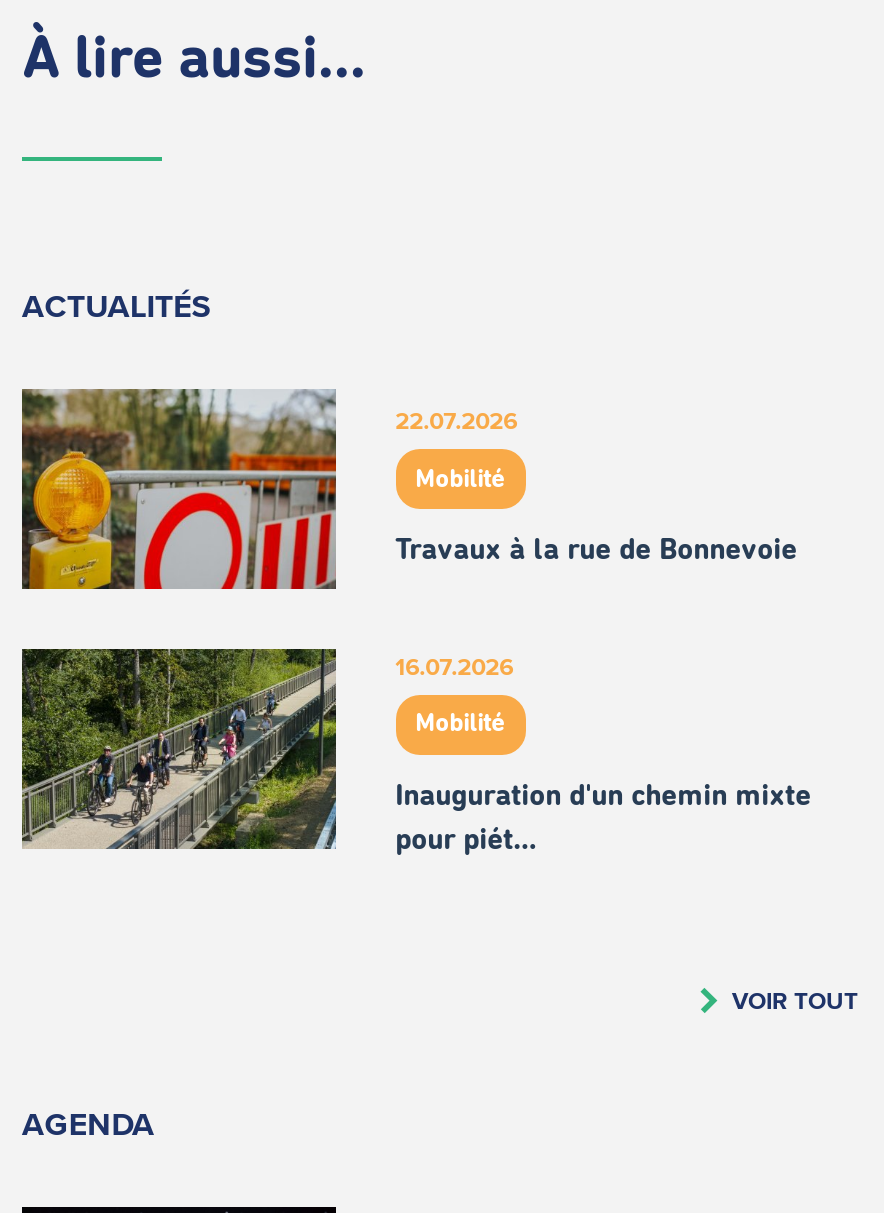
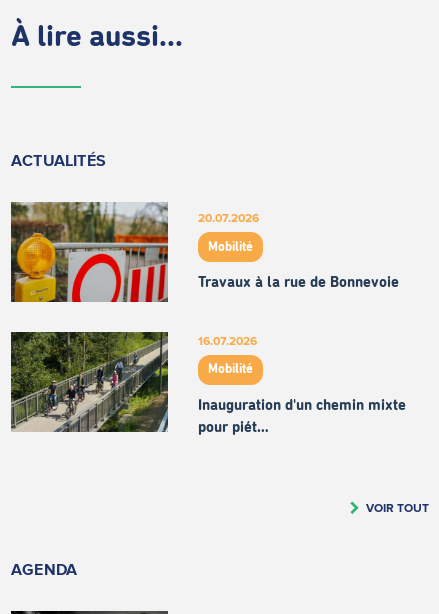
[395,408,517,434] 22.07.2026 -> [198,211,259,224] 20.07.2026

